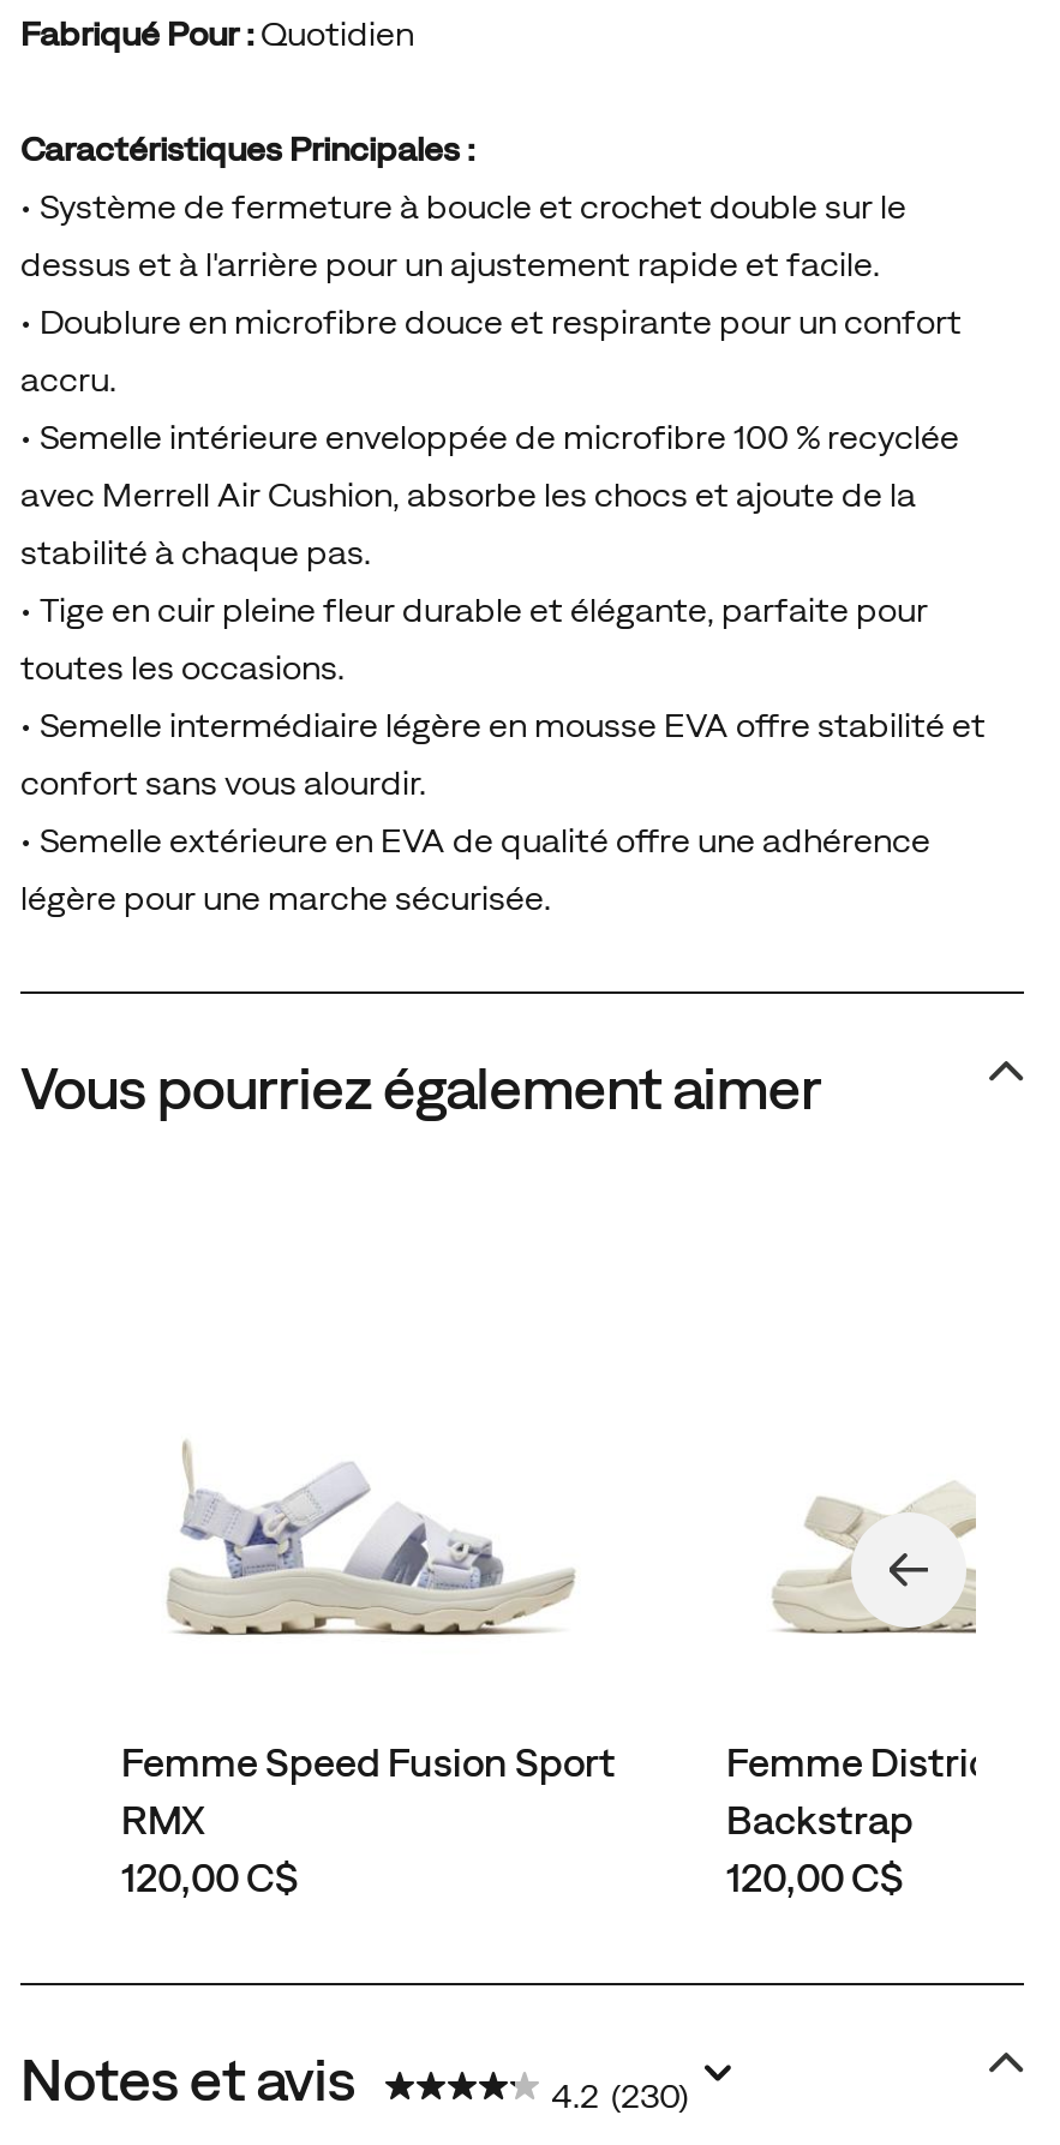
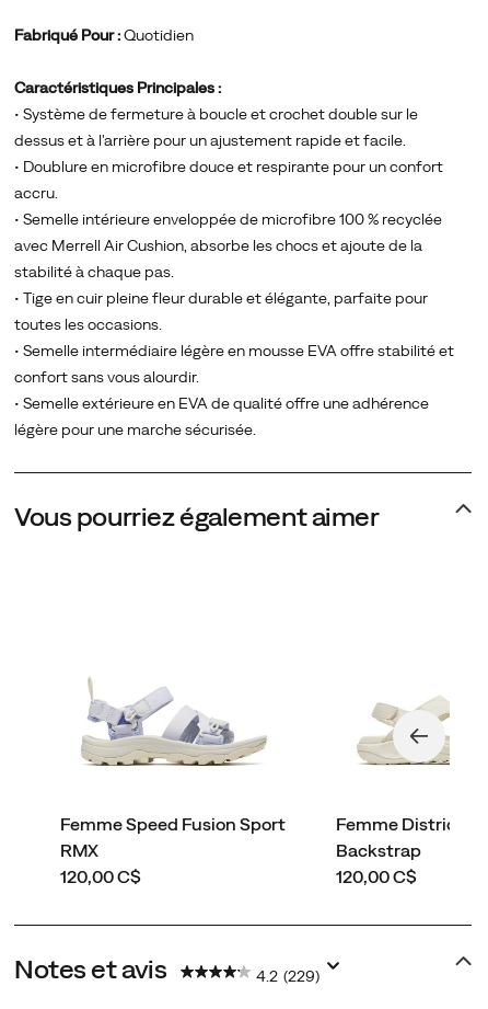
[551,2077,688,2116] 4.2 (230) -> [256,968,319,985] 4.2 (229)

